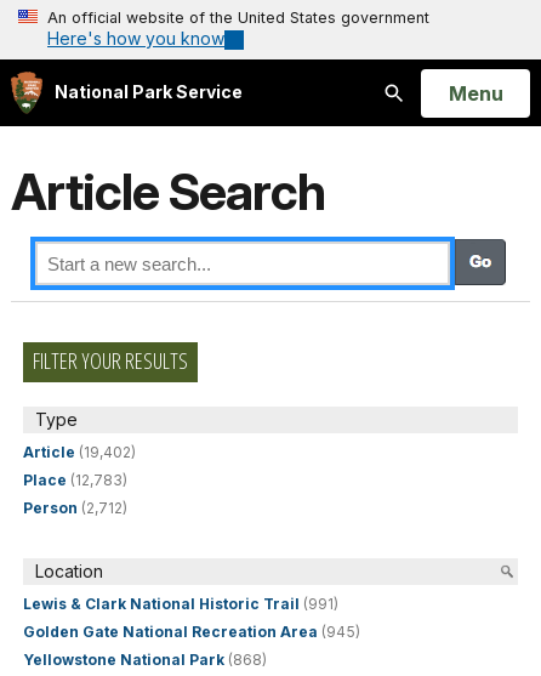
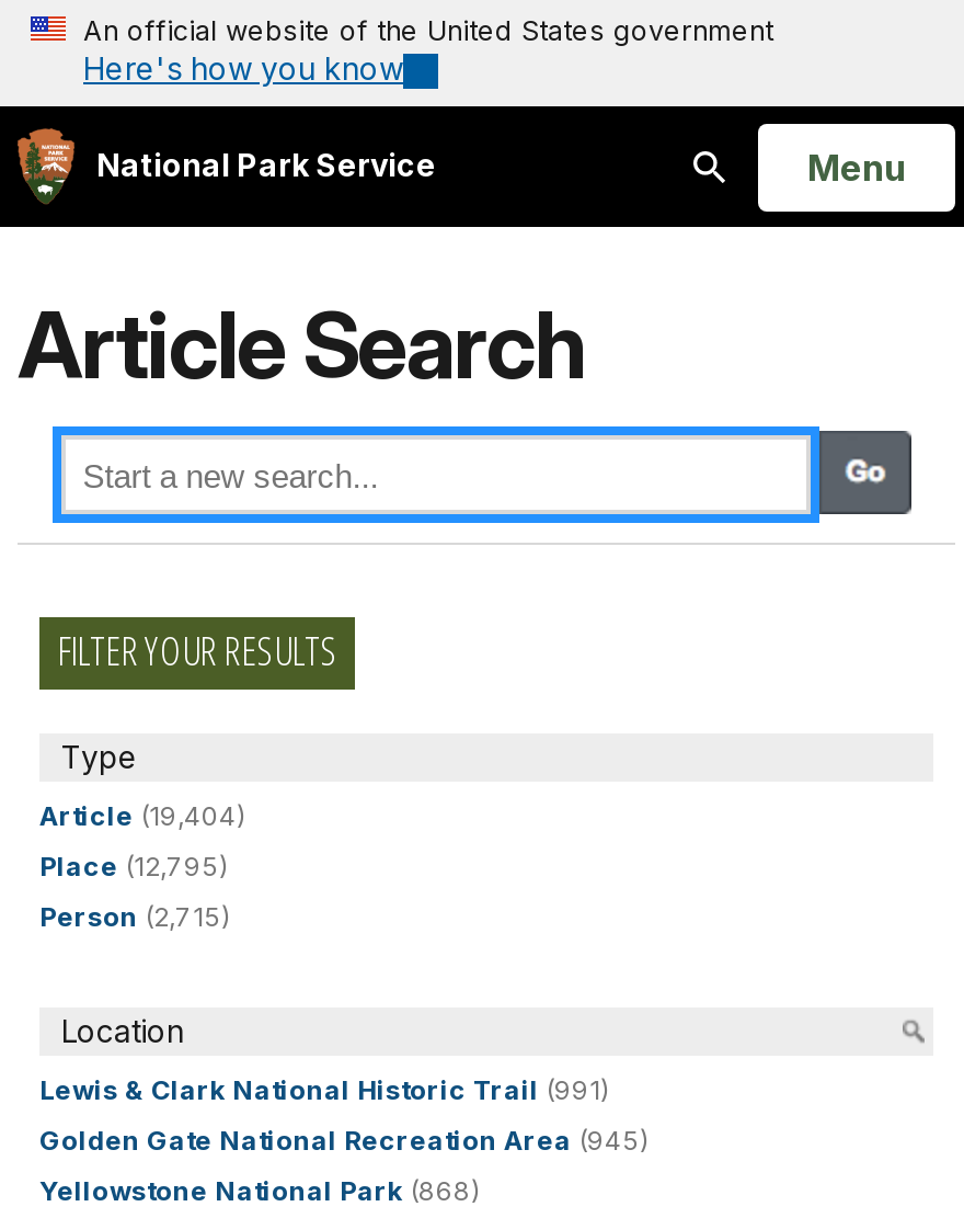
[23,443,136,461] Article (19,402) -> [39,800,245,833] Article (19,404)
[23,471,127,489] Place (12,783) -> [39,850,228,883] Place (12,795)
[23,499,127,517] Person (2,712) -> [39,901,230,933] Person (2,715)

